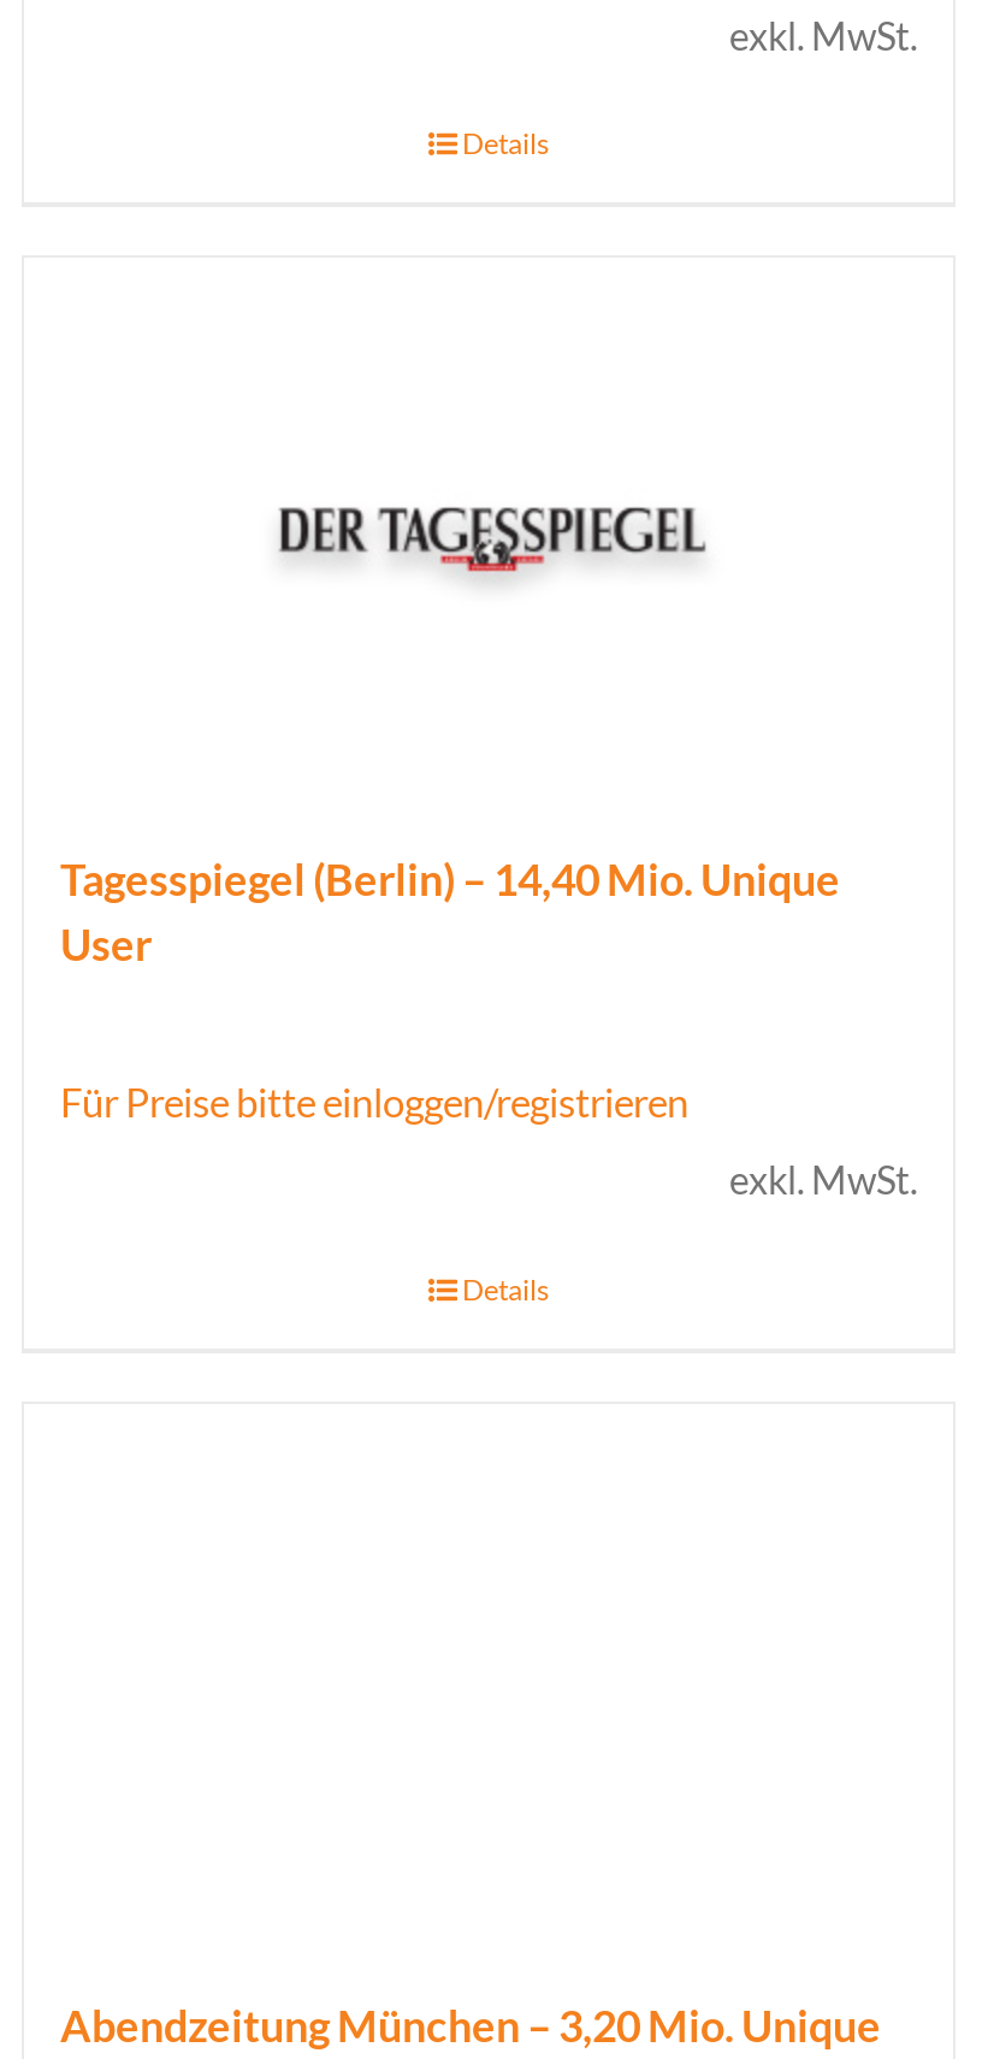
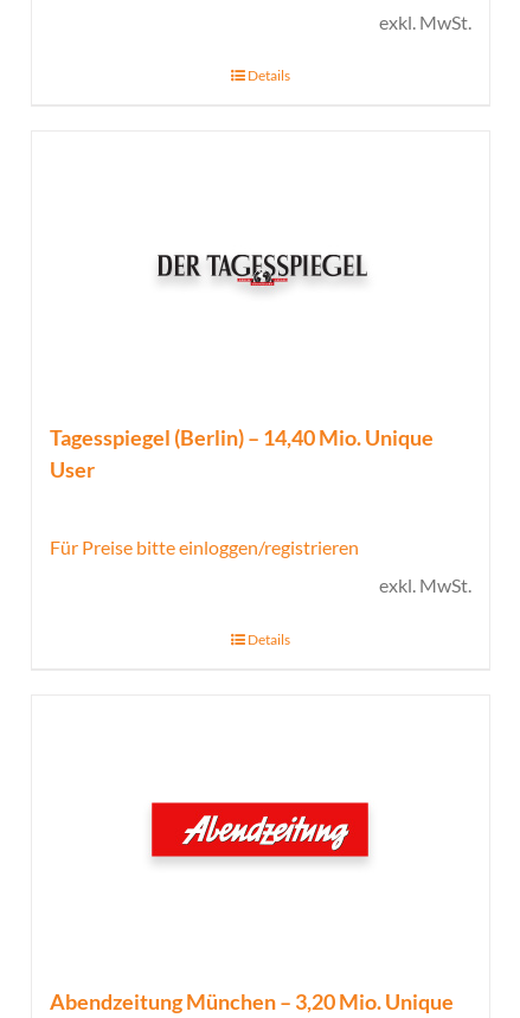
none -> [150,801,370,862] [image]

